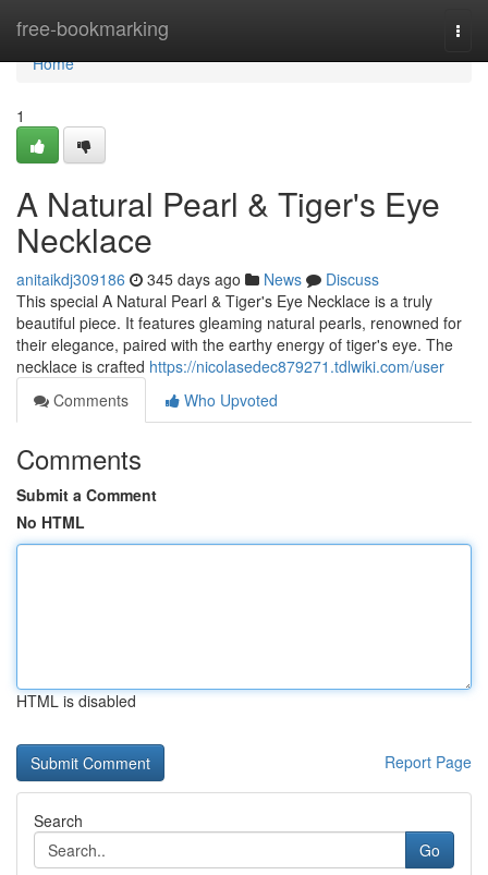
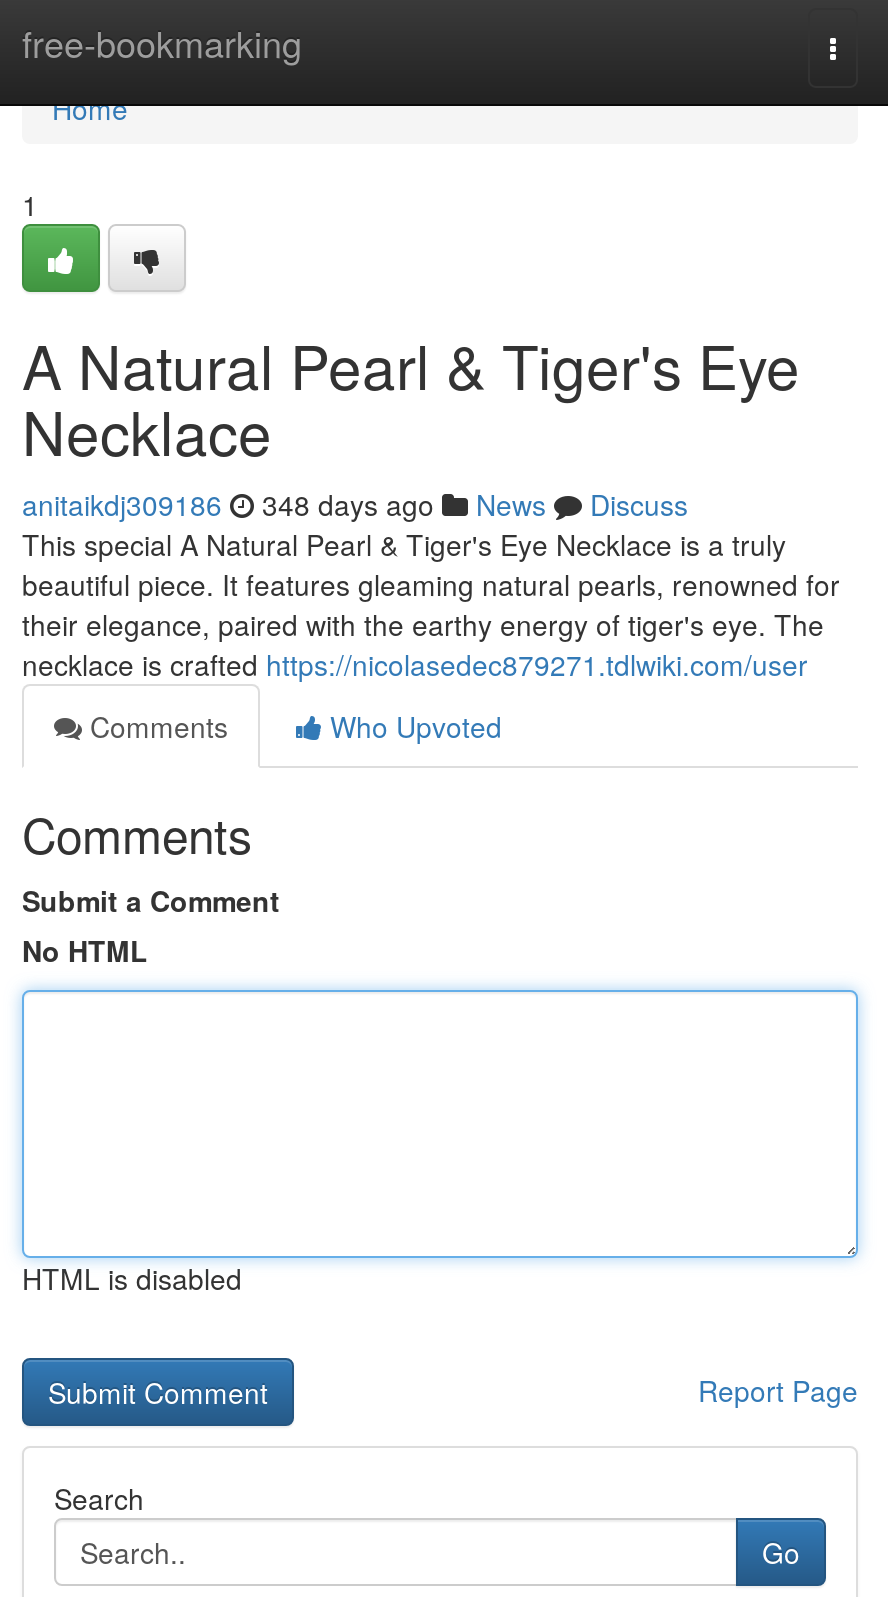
[16,268,379,290] anitaikdj309186 345 days ago News Discuss -> [22,484,688,524] anitaikdj309186 348 days ago News Discuss

